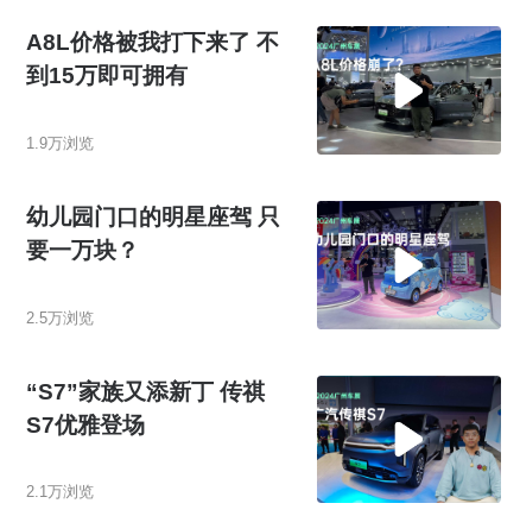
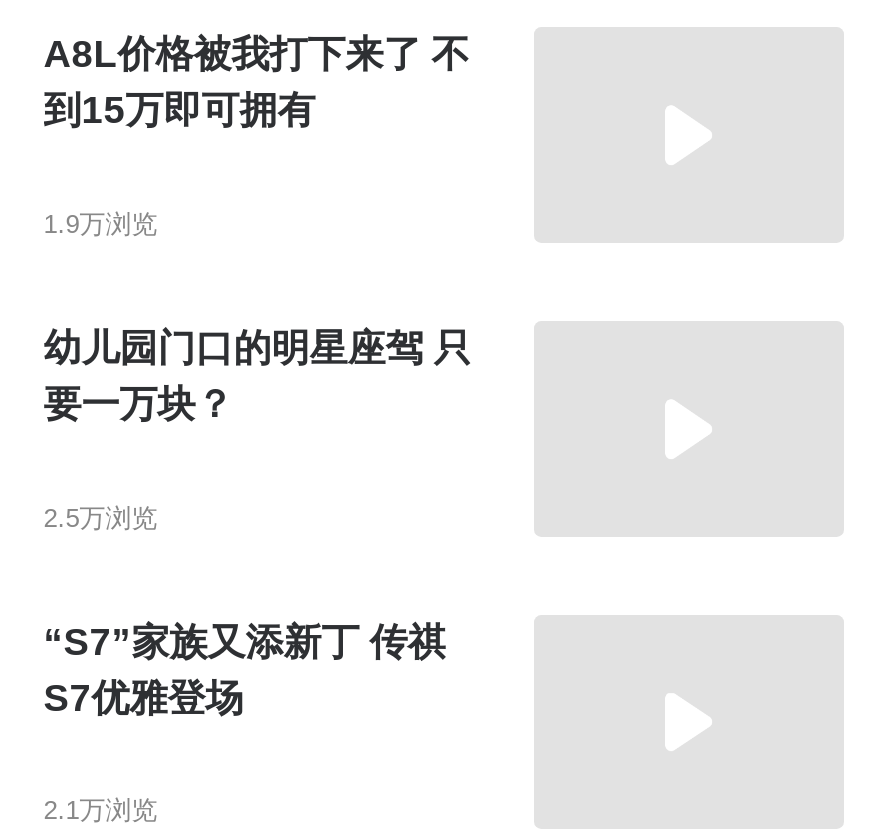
[316,25,502,155] [image] -> none
[316,200,502,329] [image] -> none
[316,375,502,504] [image] -> none

